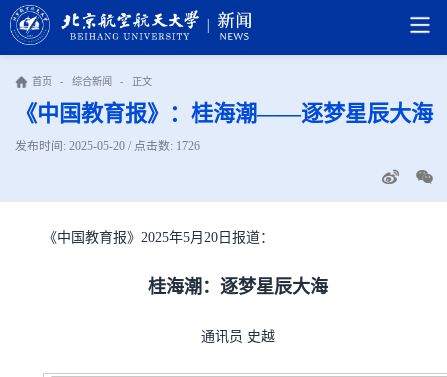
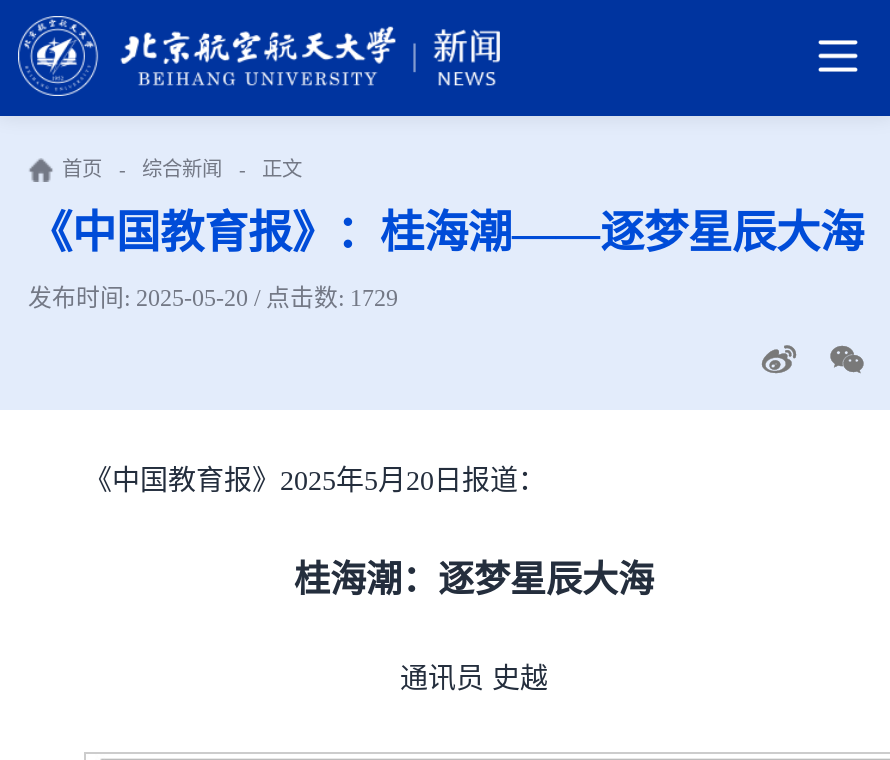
[15,139,200,153] 发布时间: 2025-05-20 / 点击数: 1726 -> [28,284,398,312] 发布时间: 2025-05-20 / 点击数: 1729

